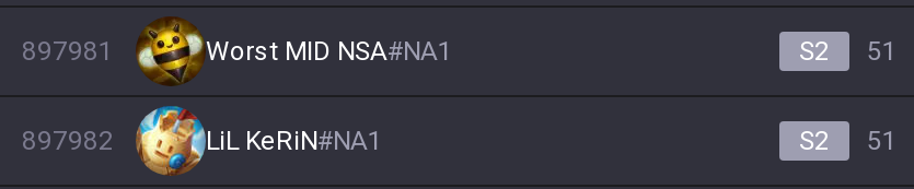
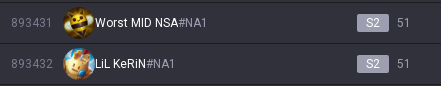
[22,36,114,67] 897981 -> [11,16,53,30] 893431
[22,126,114,156] 897982 -> [11,57,53,71] 893432

